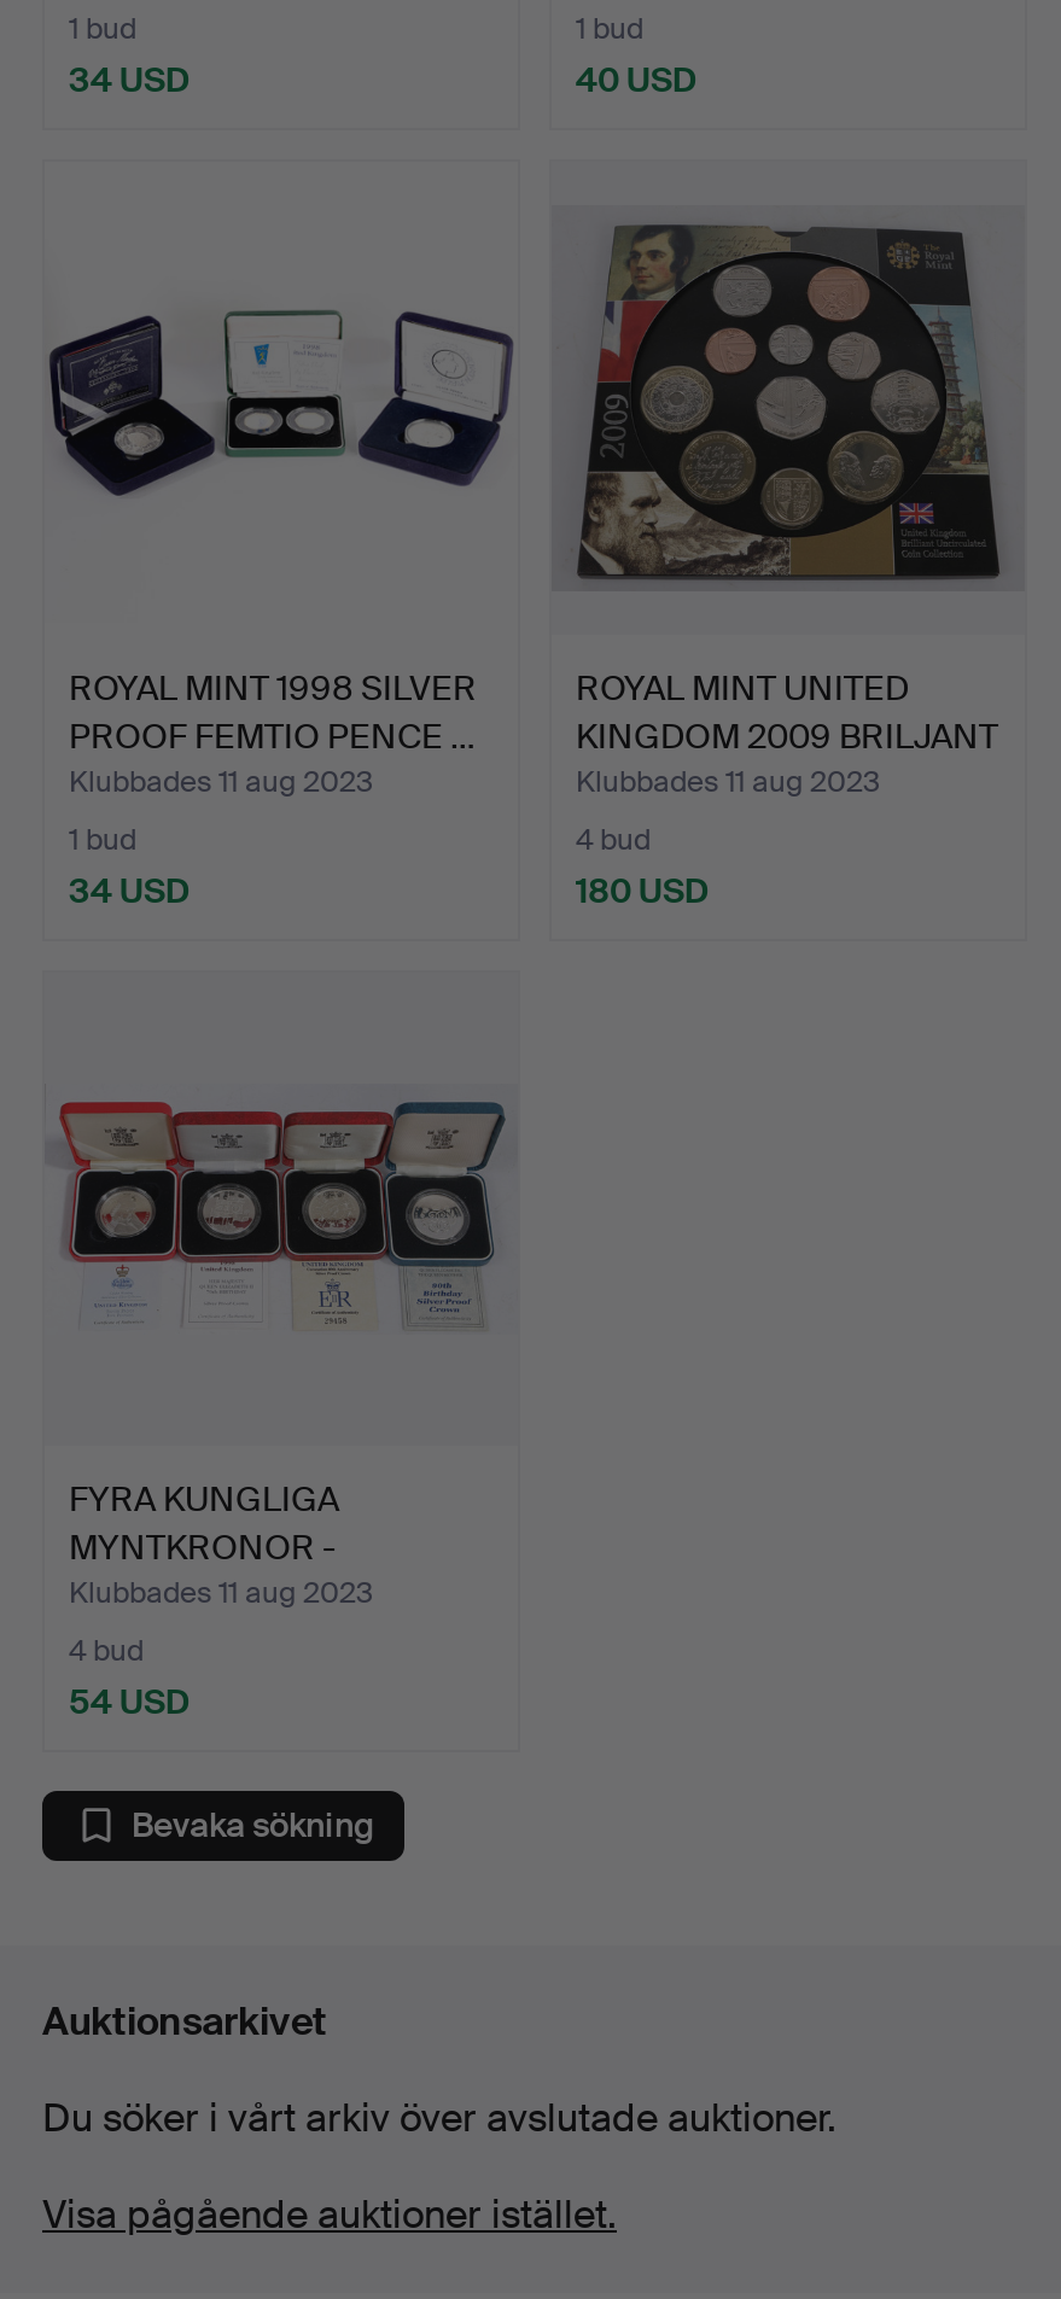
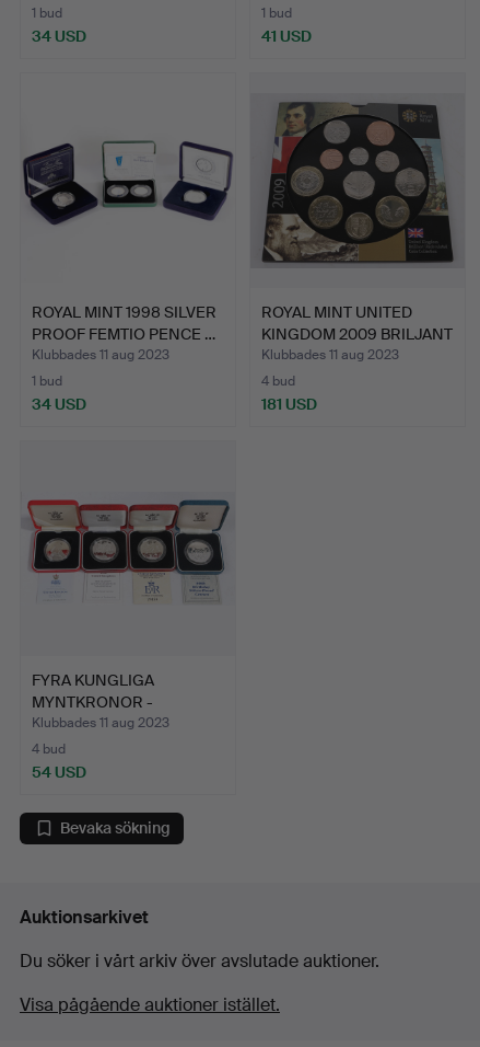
[576,58,696,101] 40 USD -> [261,26,312,46] 41 USD
[576,869,709,912] 180 USD -> [261,394,317,414] 181 USD

